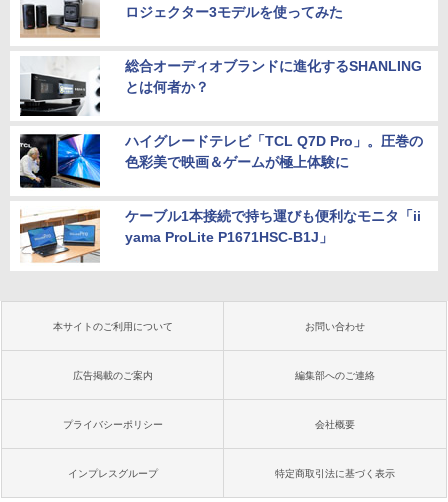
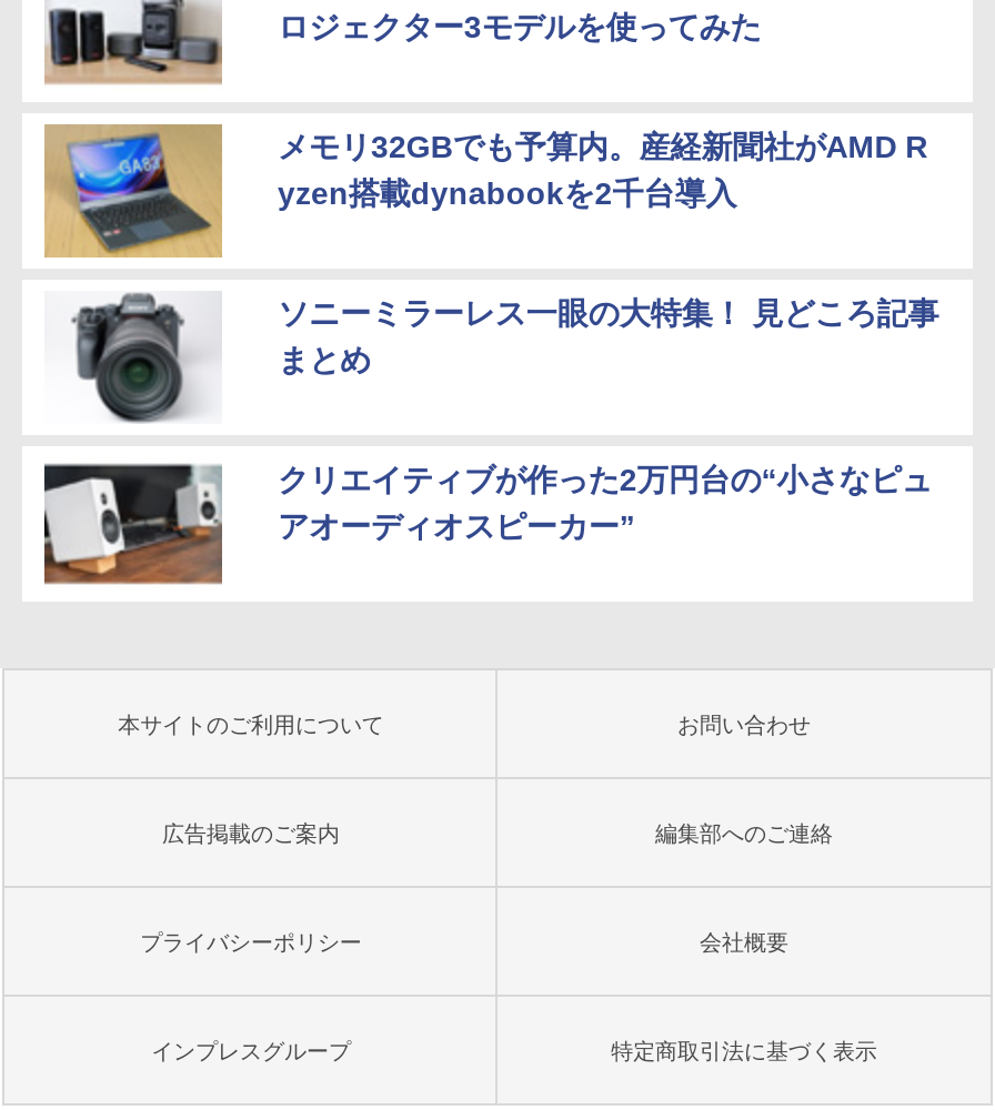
[19,56,422,117] [image] | 総合オーディオブランドに進化するSHANLING | とは何者か？ -> [42,122,928,260] [image] | メモリ32GBでも予算内。産経新聞社がAMD R | yzen搭載dynabookを2千台導入
[19,132,423,190] [image] | ハイグレードテレビ「TCL Q7D Pro」。圧巻の | 色彩美で映画＆ゲームが極上体験に -> [44,291,939,424] [image] | ソニーミラーレス一眼の大特集！ 見どころ記事 | まとめ
[19,208,421,263] [image] | ケーブル1本接続で持ち運びも便利なモニタ「ii | yama ProLite P1671HSC-B1J」 -> [42,461,932,586] [image] | クリエイティブが作った2万円台の“小さなピュ | アオーディオスピーカー”

